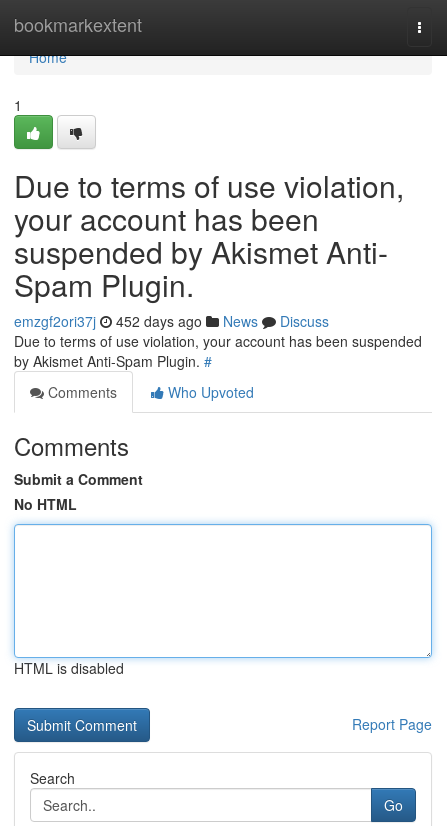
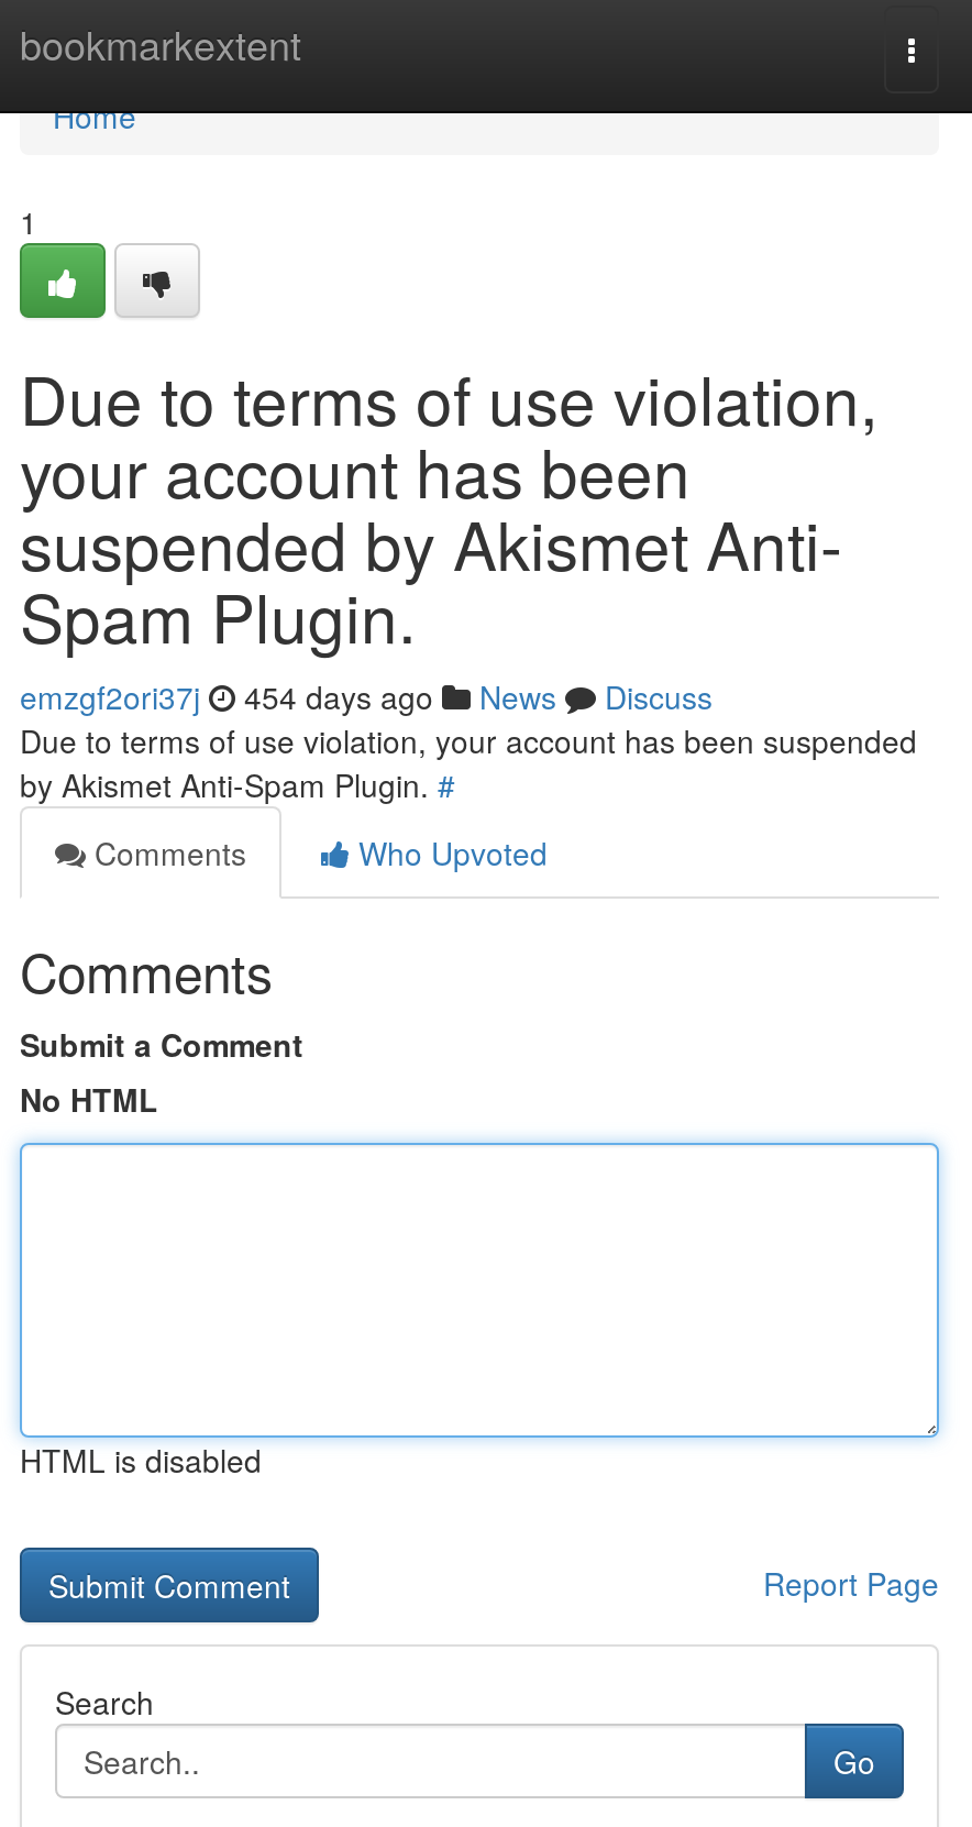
[14,311,329,331] emzgf2ori37j 452 days ago News Discuss -> [20,674,713,718] emzgf2ori37j 454 days ago News Discuss

